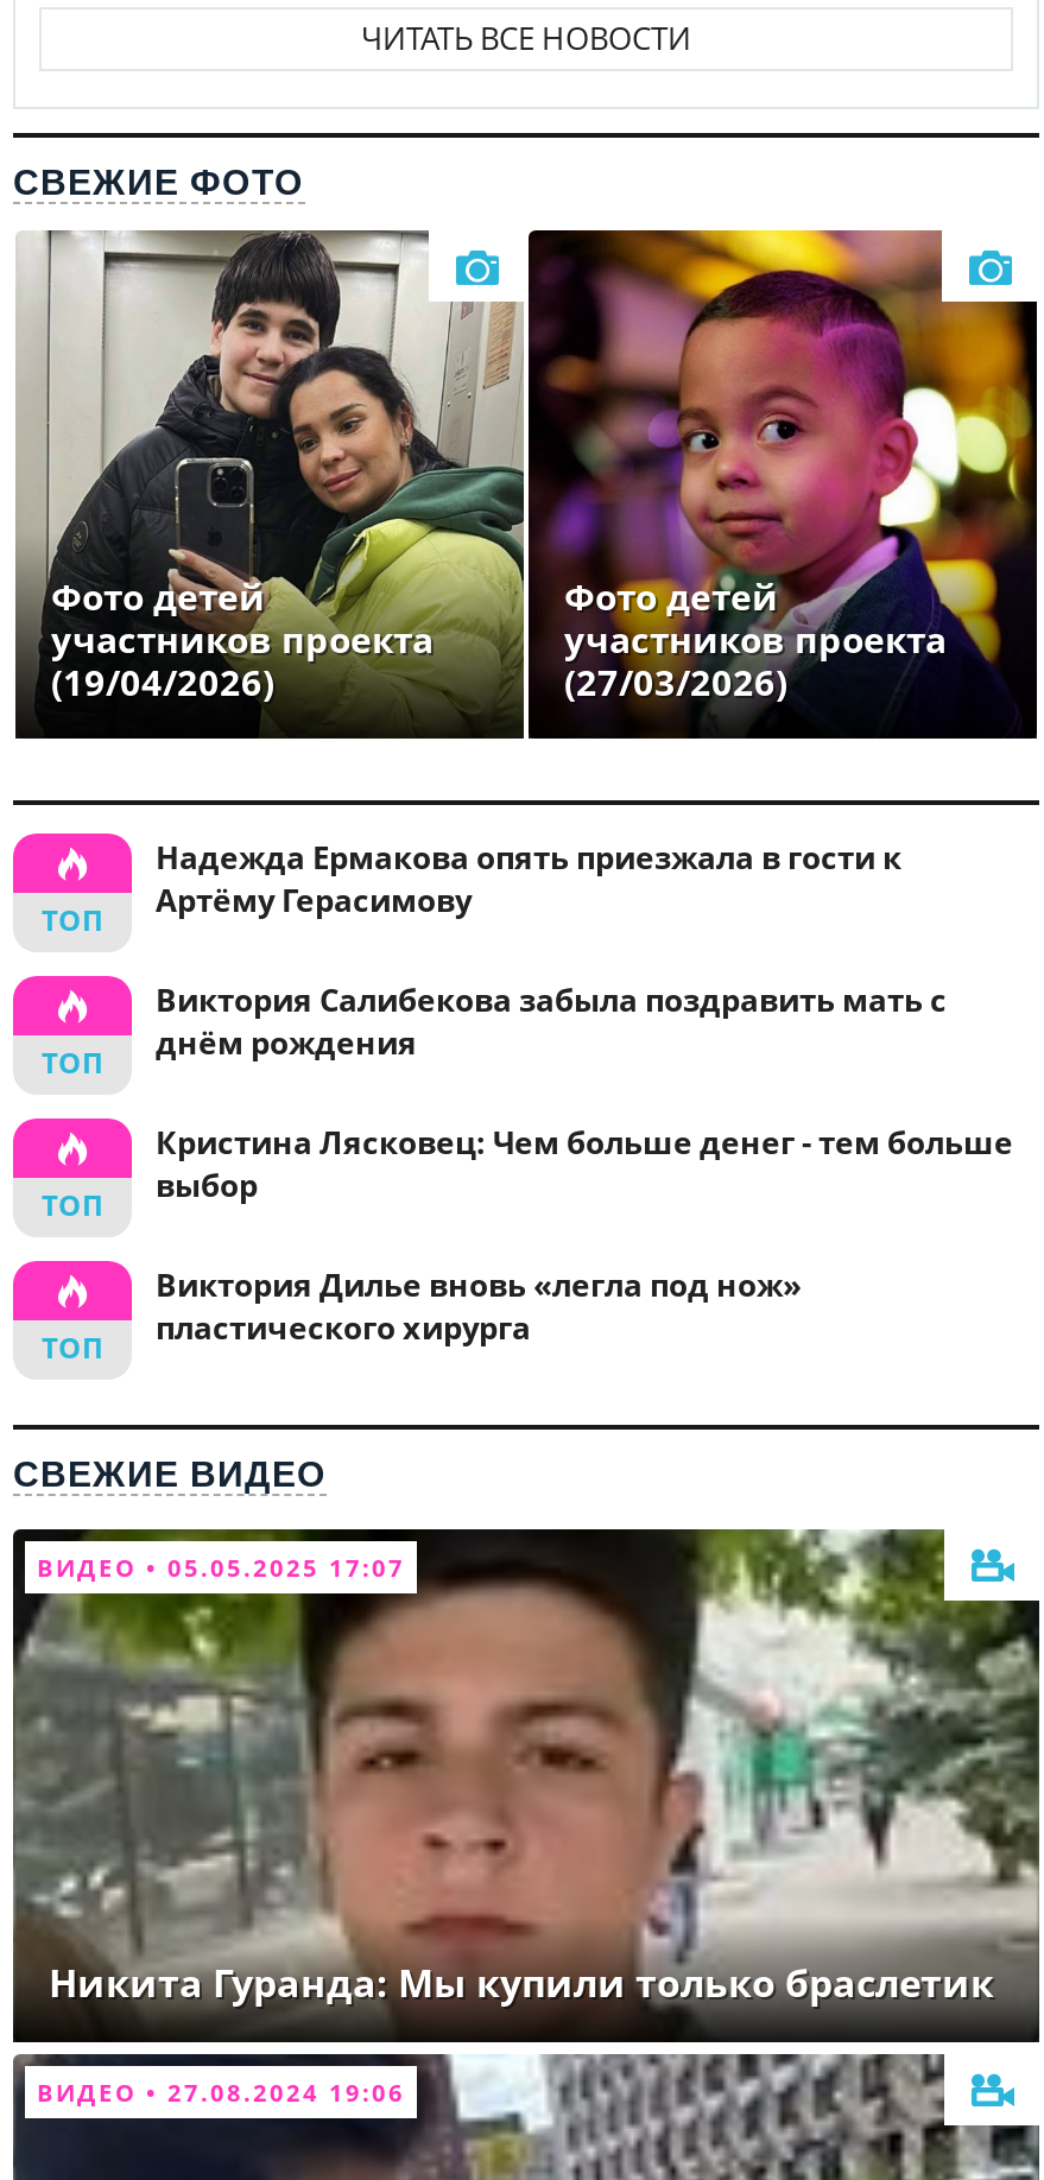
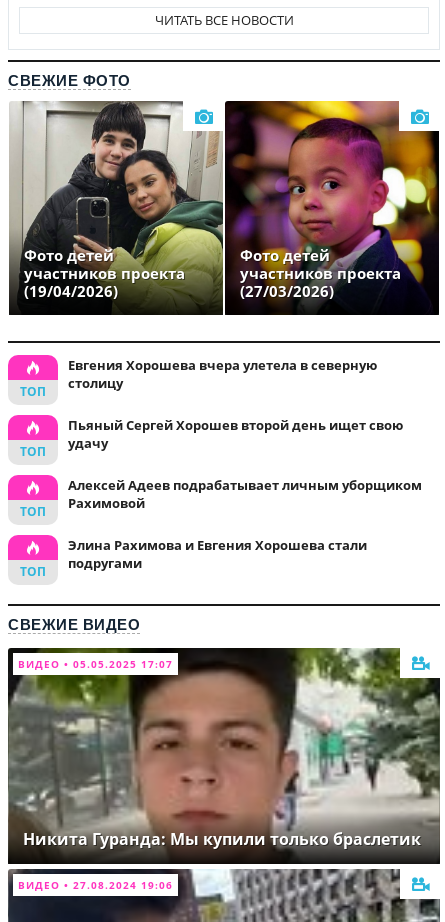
[156,836,901,921] Надежда Ермакова опять приезжала в гости к | Артёму Герасимову -> [68,356,377,392] Евгения Хорошева вчера улетела в северную | столицу
[156,978,947,1064] Виктория Салибекова забыла поздравить мать с | днём рождения -> [68,416,403,452] Пьяный Сергей Хорошев второй день ищет свою | удачу
[156,1121,1013,1206] Кристина Лясковец: Чем больше денег - тем больше | выбор -> [68,476,422,512] Алексей Адеев подрабатывает личным уборщиком | Рахимовой
[156,1263,802,1349] Виктория Дилье вновь «легла под нож» | пластического хирурга -> [68,536,367,572] Элина Рахимова и Евгения Хорошева стали | подругами

